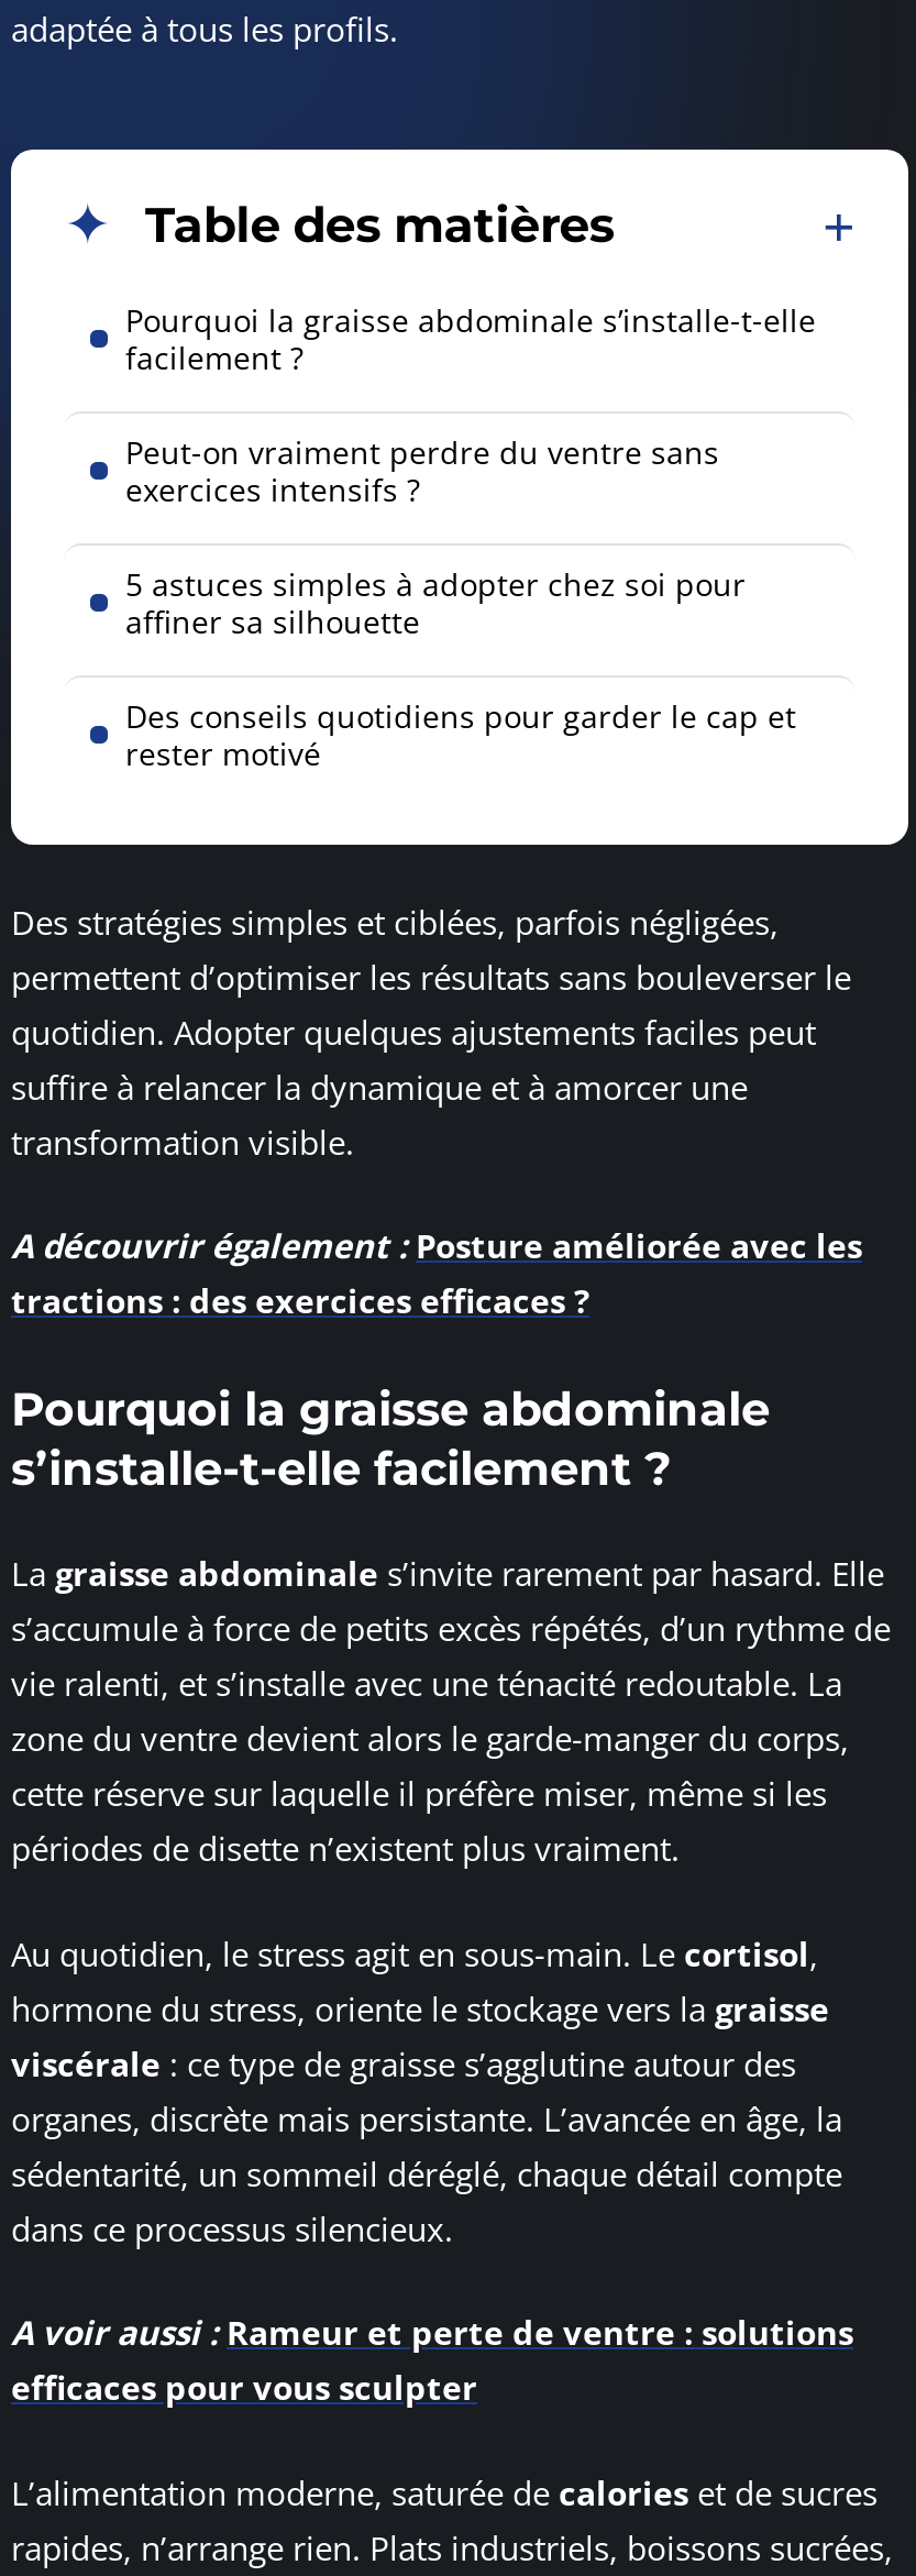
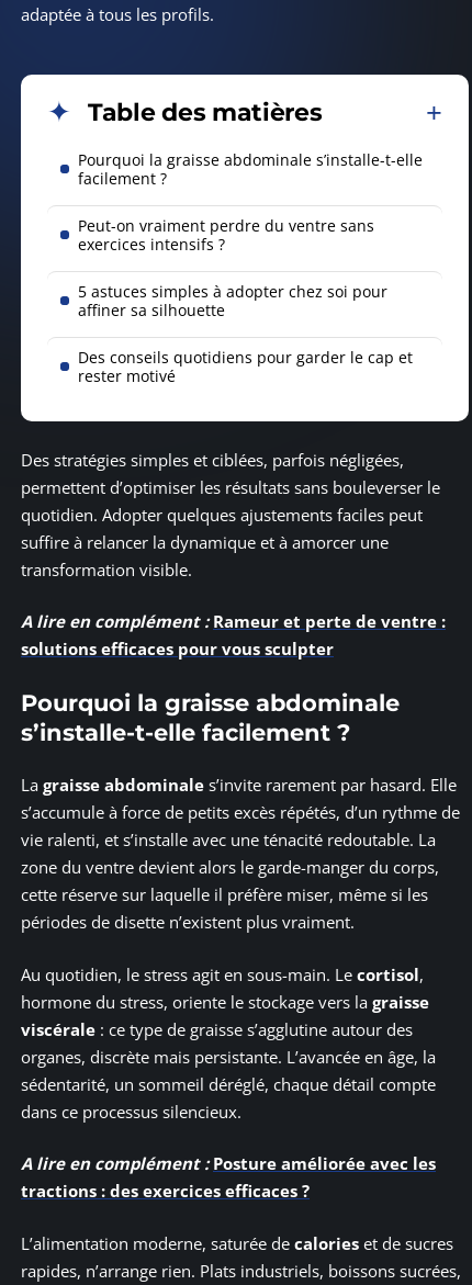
[11,1224,862,1268] A découvrir également : Posture améliorée avec les -> [21,611,446,660] A lire en complément : Rameur et perte de ventre : | solutions efficaces pour vous sculpter
moved [11,1279,589,1323] -> [21,1180,310,1202]: tractions : des exercices efficaces ?
[11,2311,853,2410] A voir aussi : Rameur et perte de ventre : solutions | efficaces pour vous sculpter -> [21,1153,436,1175] A lire en complément : Posture améliorée avec les

